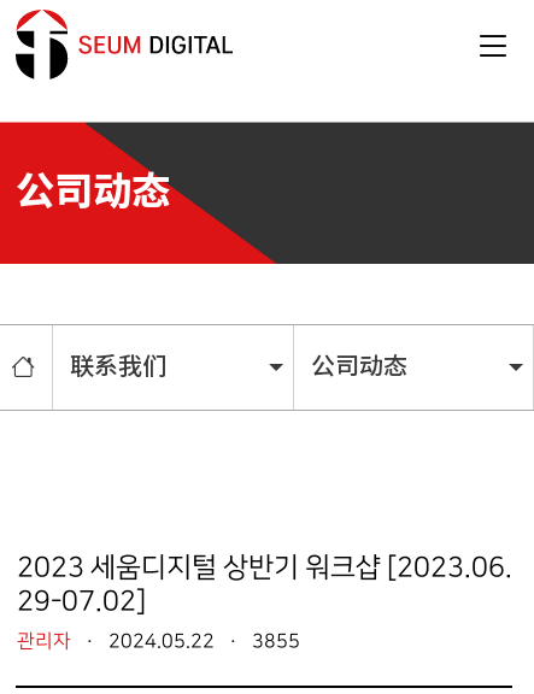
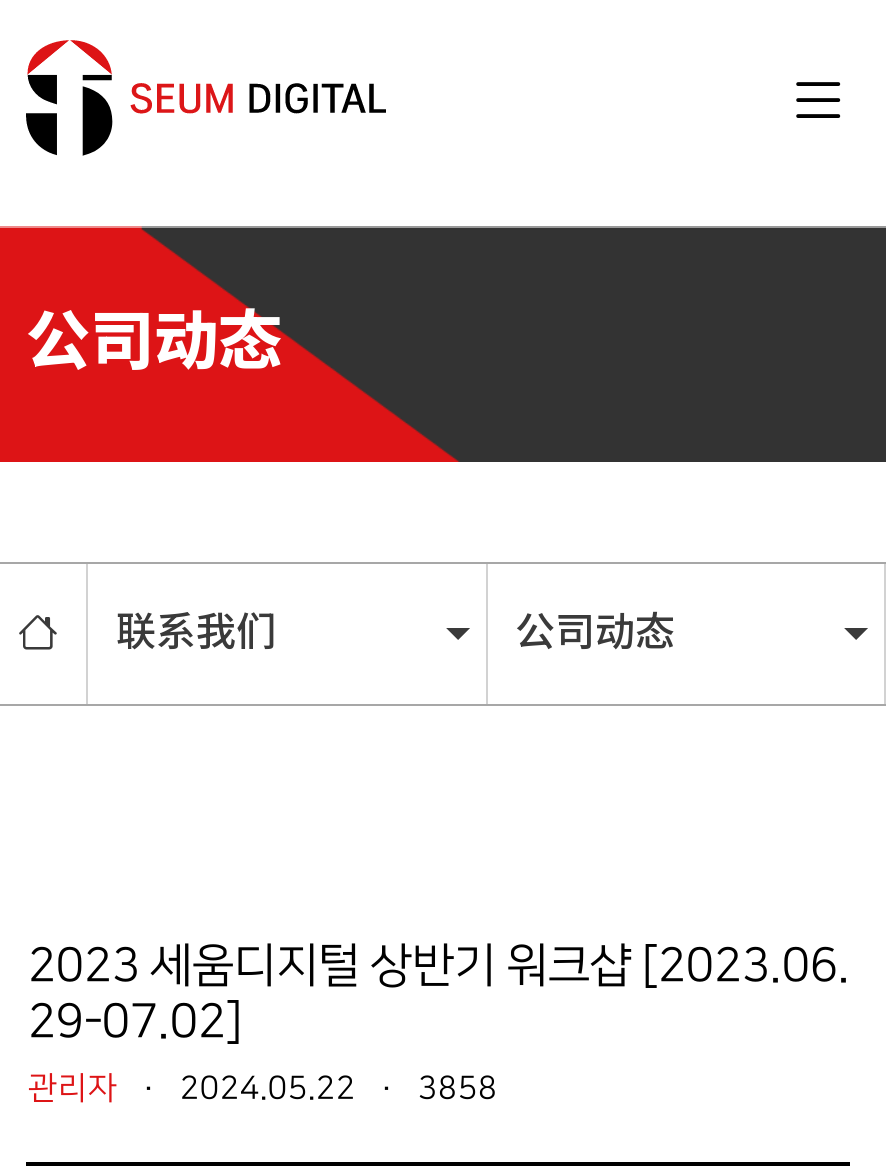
[17,631,300,652] 관리자 · 2024.05.22 · 3855 -> [28,1072,498,1106] 관리자 · 2024.05.22 · 3858

